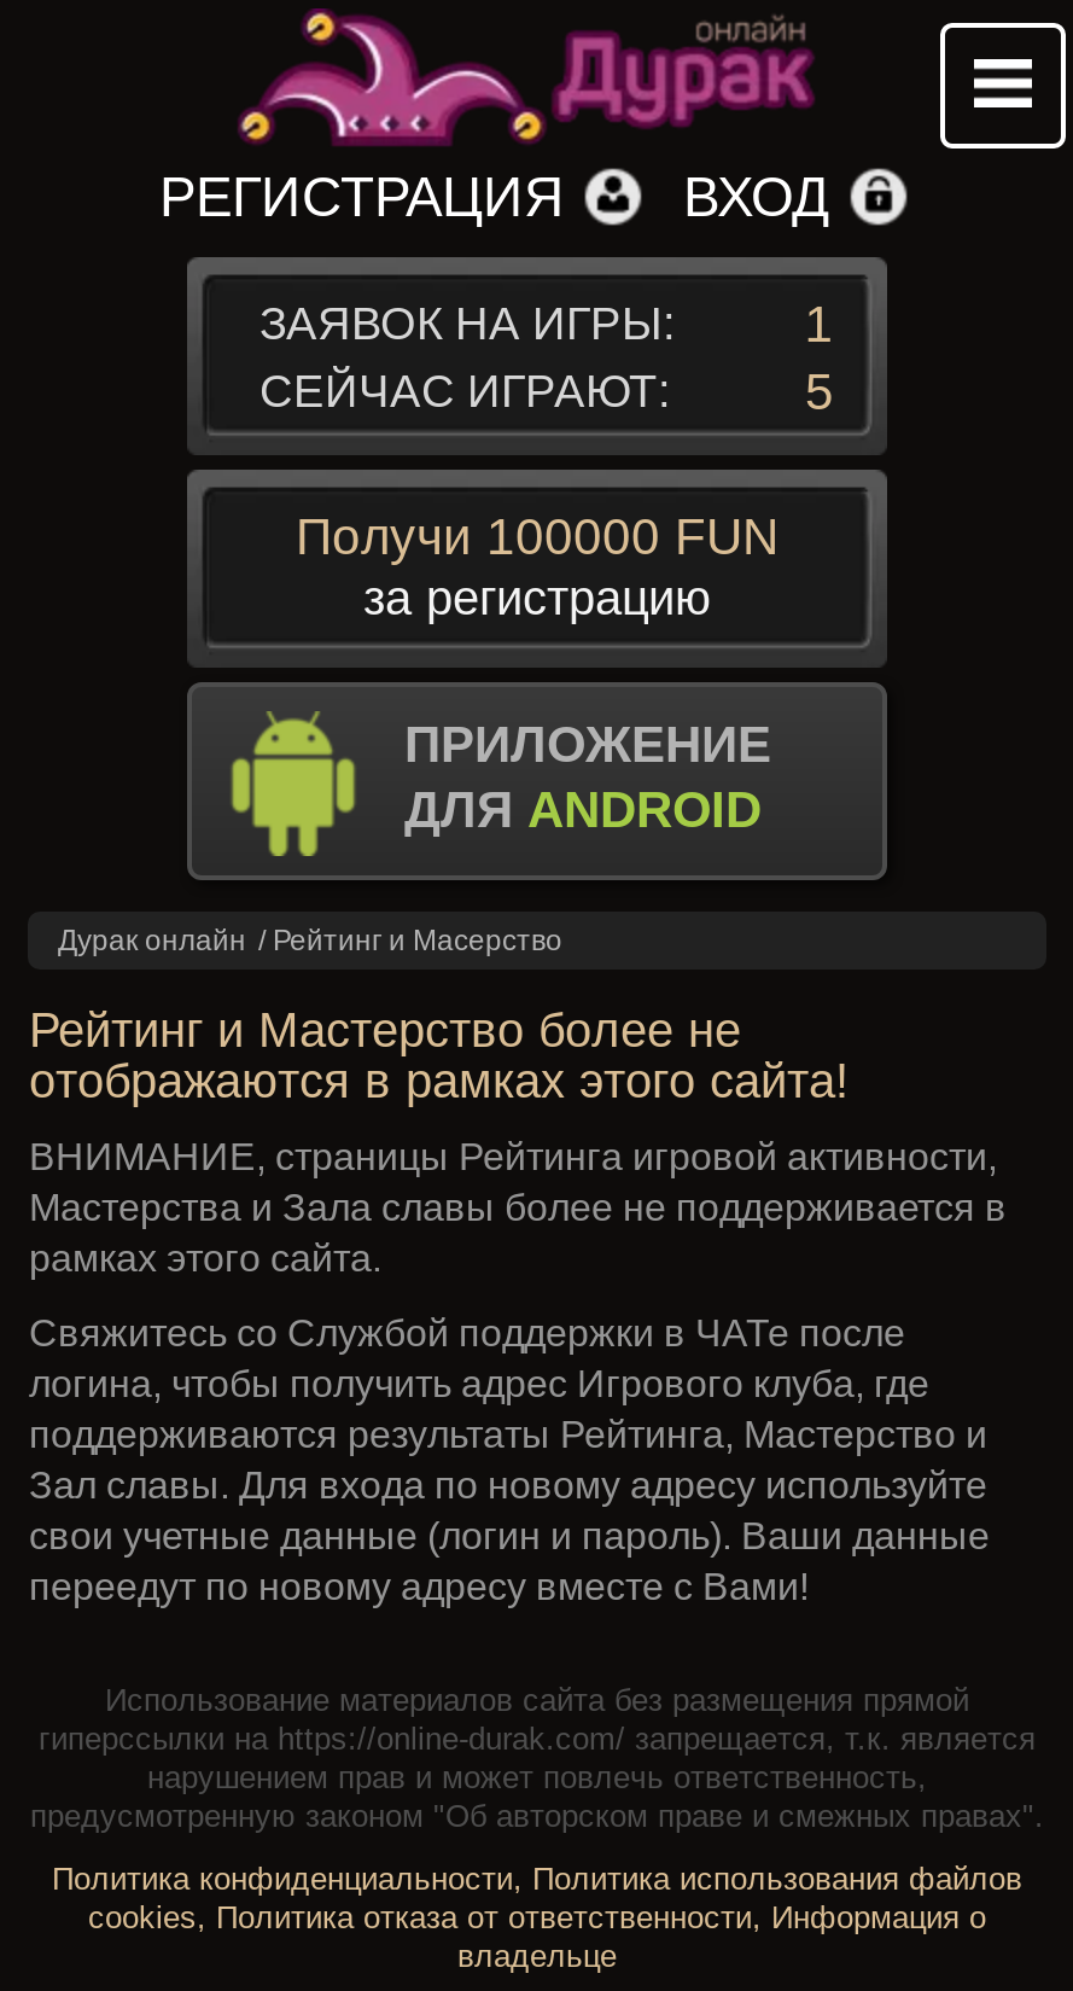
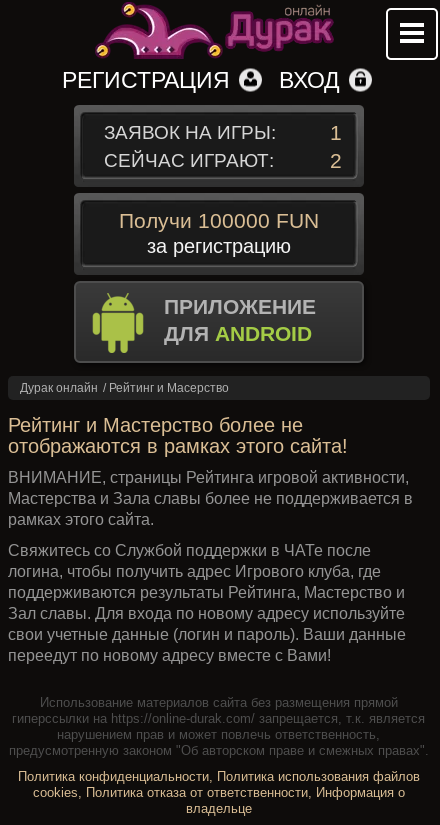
[805,363,834,419] 5 -> [330,149,342,172] 2

